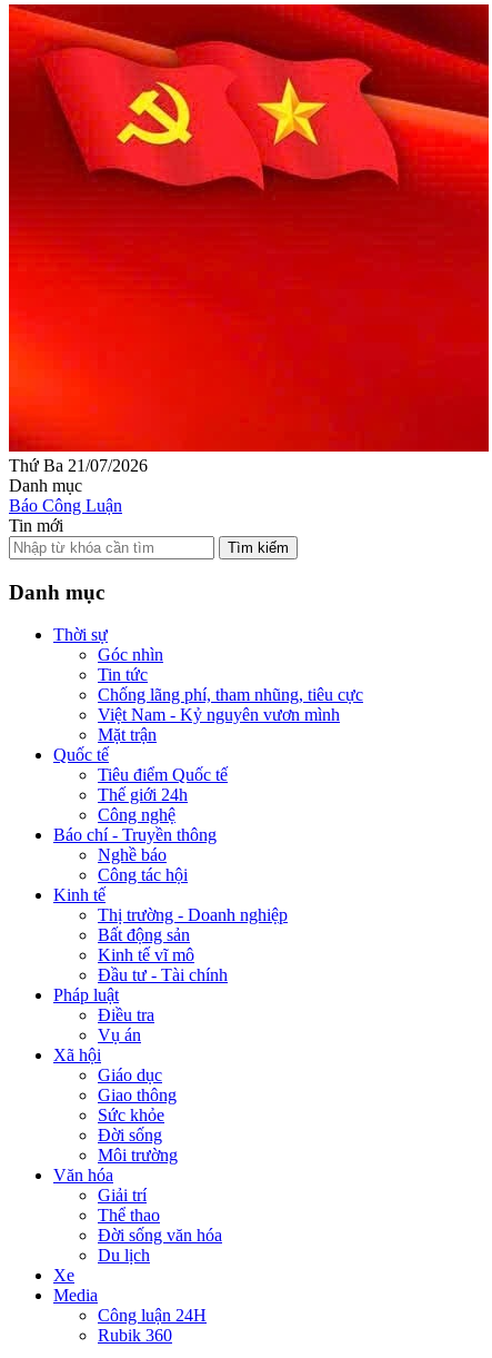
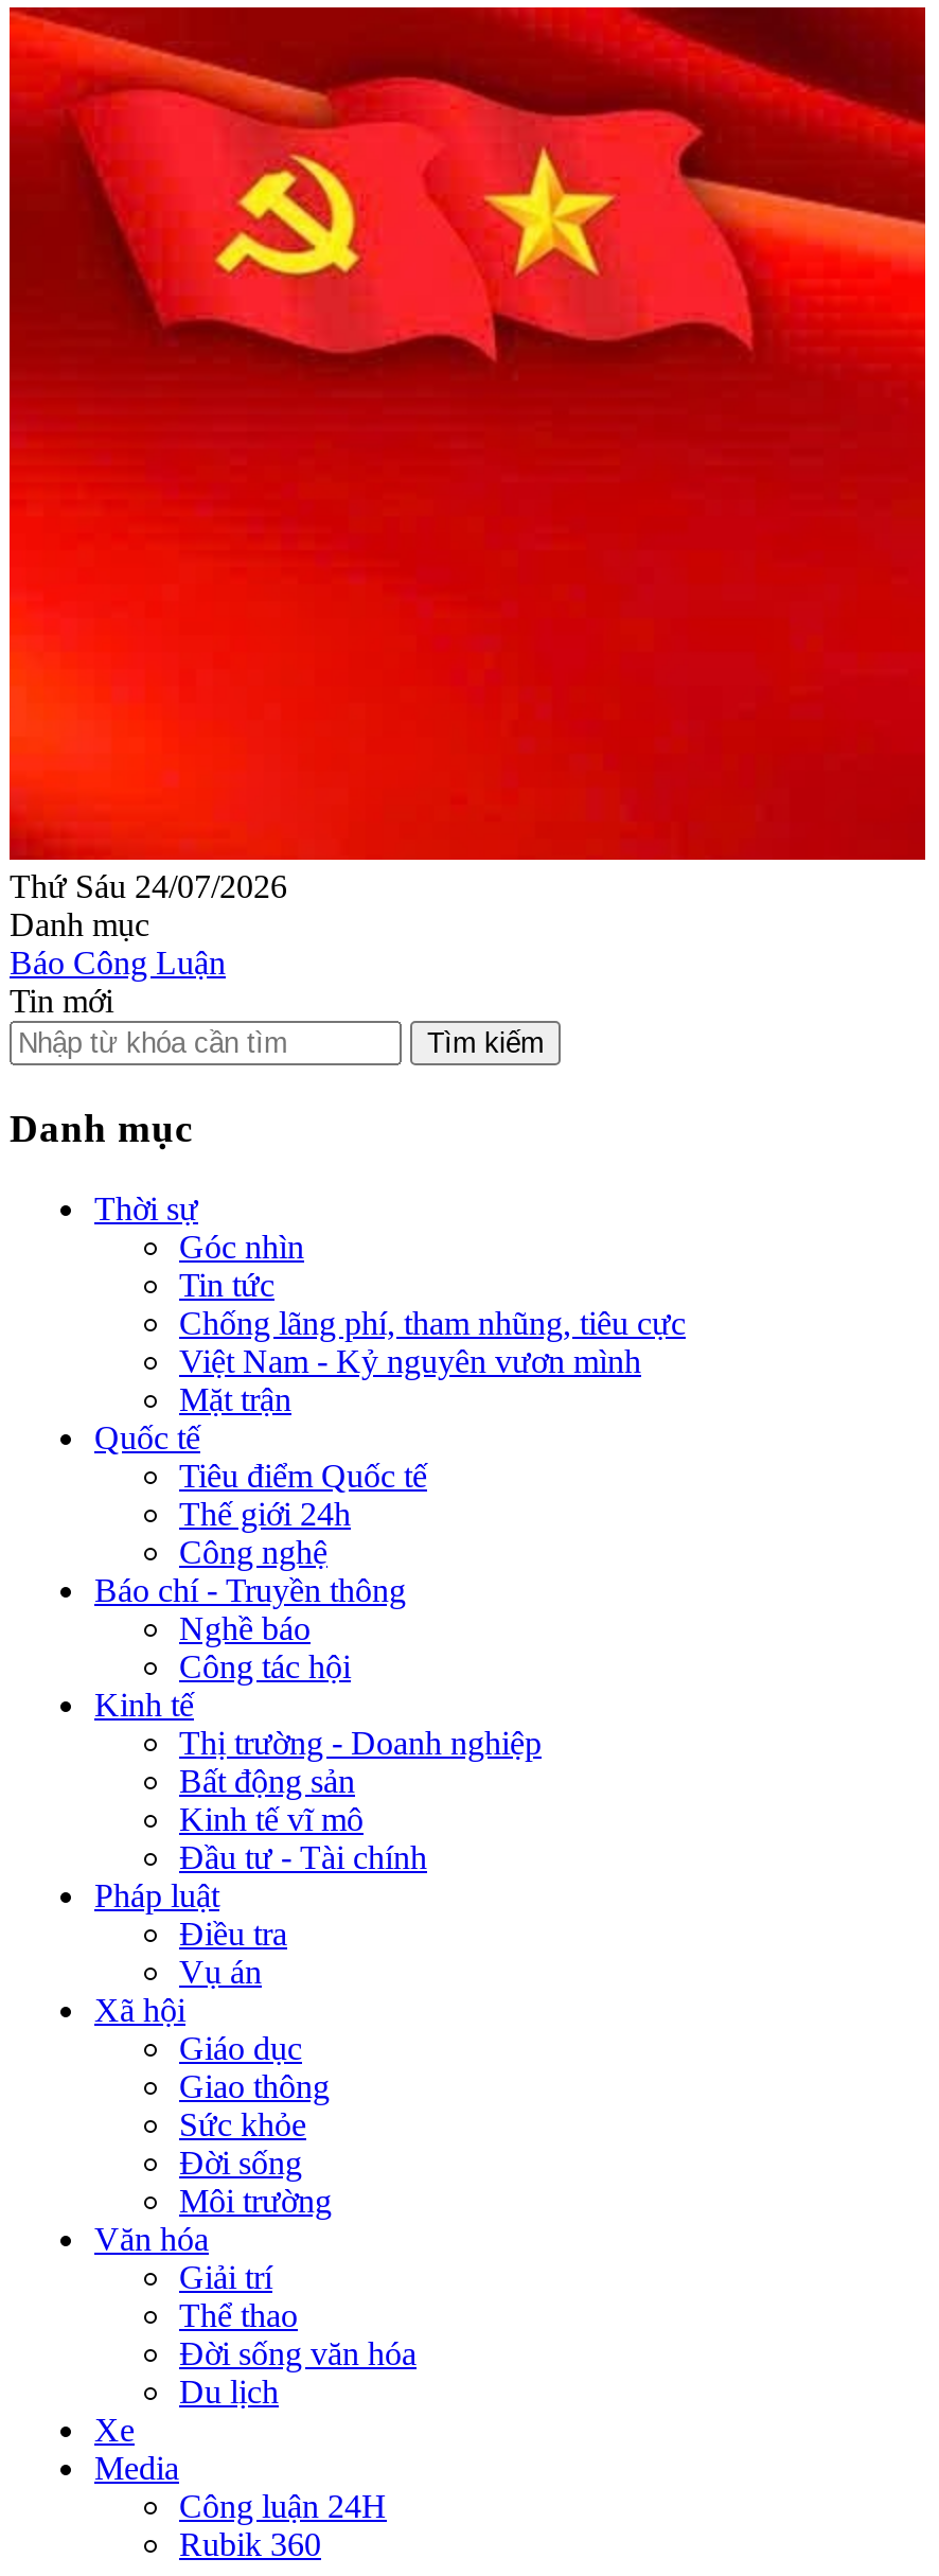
[9,456,148,475] Thứ Ba 21/07/2026 -> [10,868,287,904] Thứ Sáu 24/07/2026

